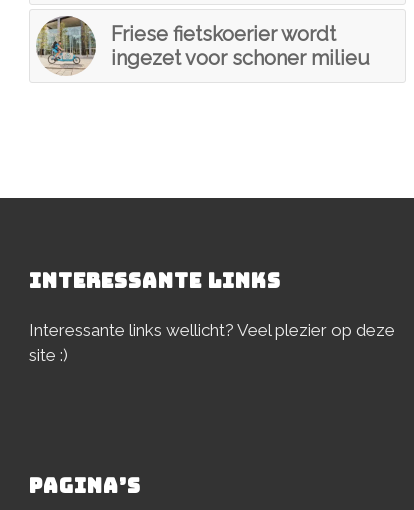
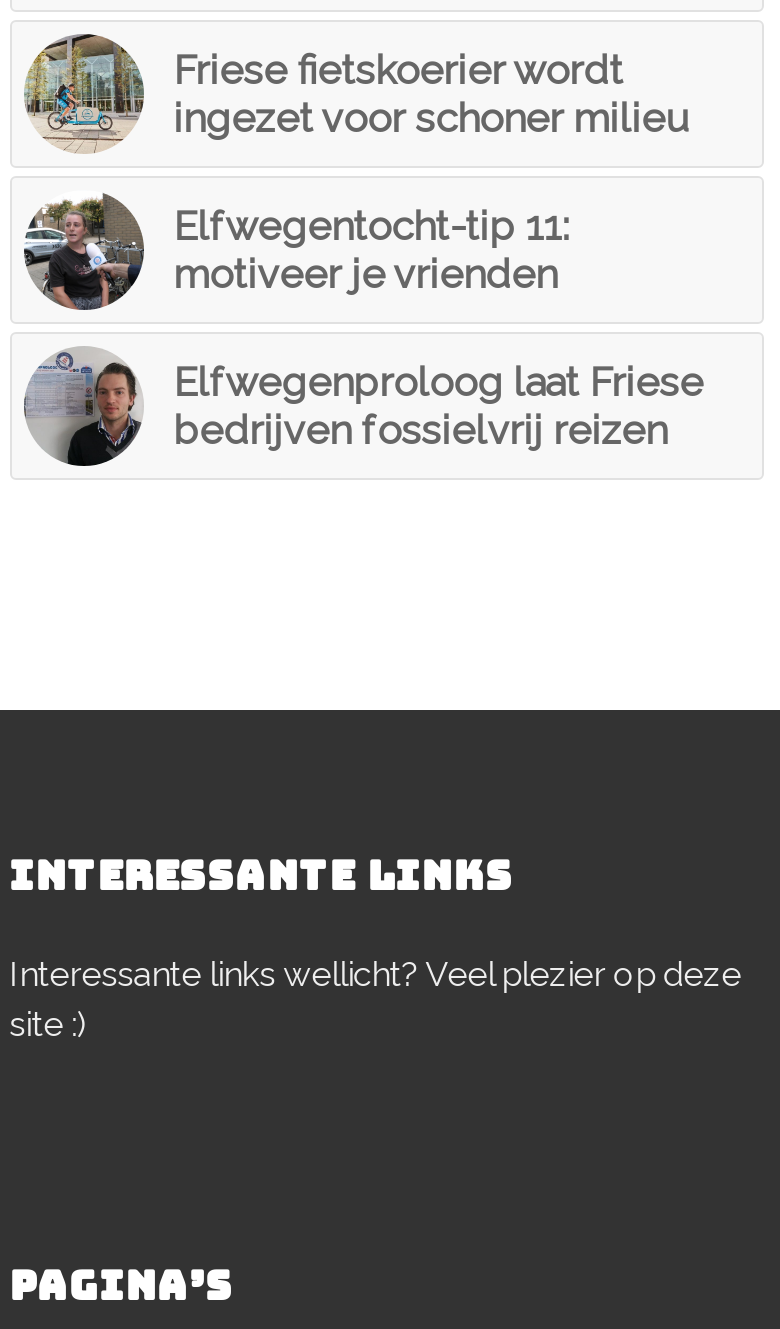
none -> [22,192,703,454] [image] | Elfwegentocht-tip 11: | motiveer je vrienden | Elfwegenproloog laat Friese | bedrijven fossielvrij reizen
none -> [30,348,142,468] [image]

